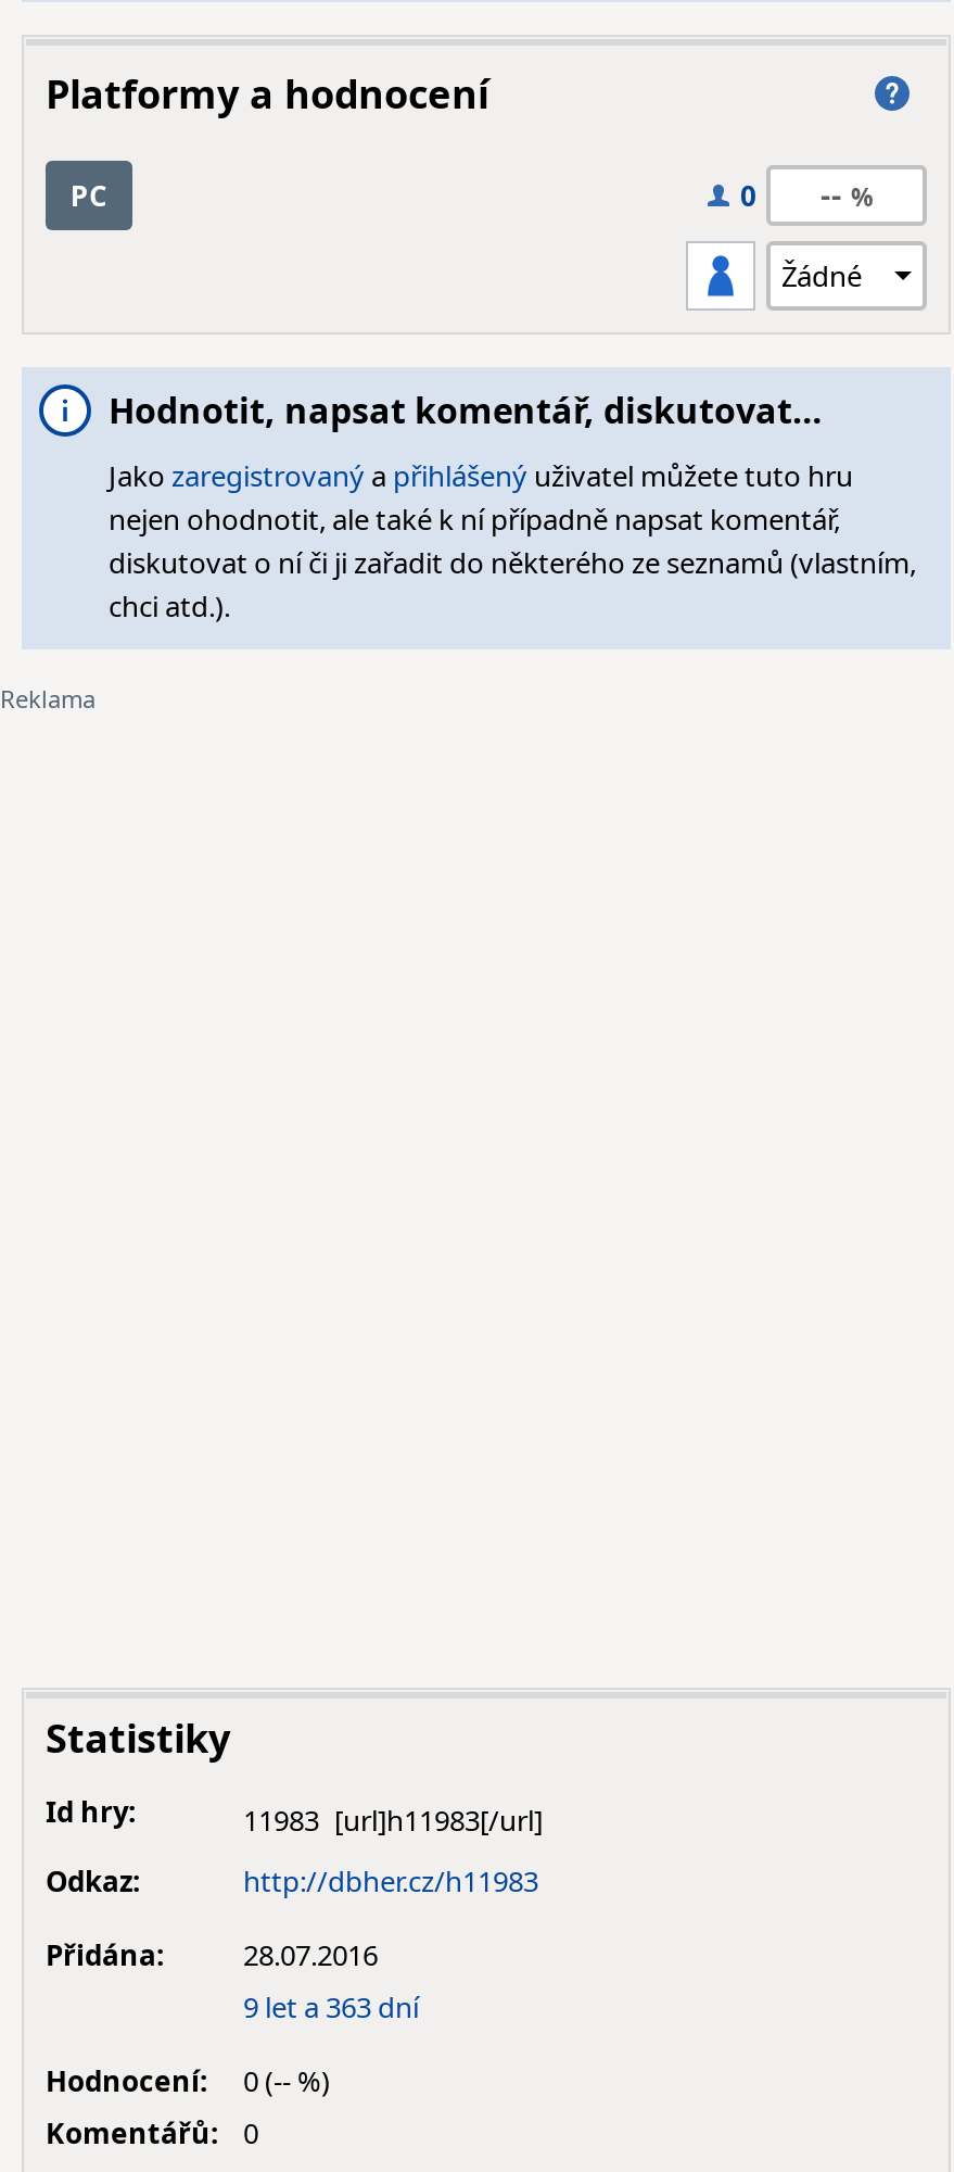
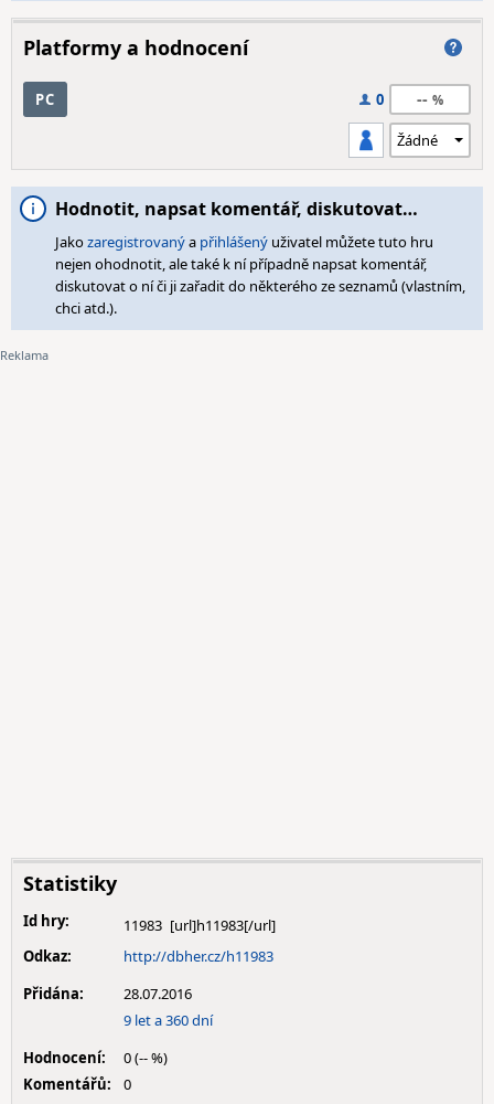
[243,1987,419,2026] 9 let a 363 dní -> [123,1010,213,1030] 9 let a 360 dní

